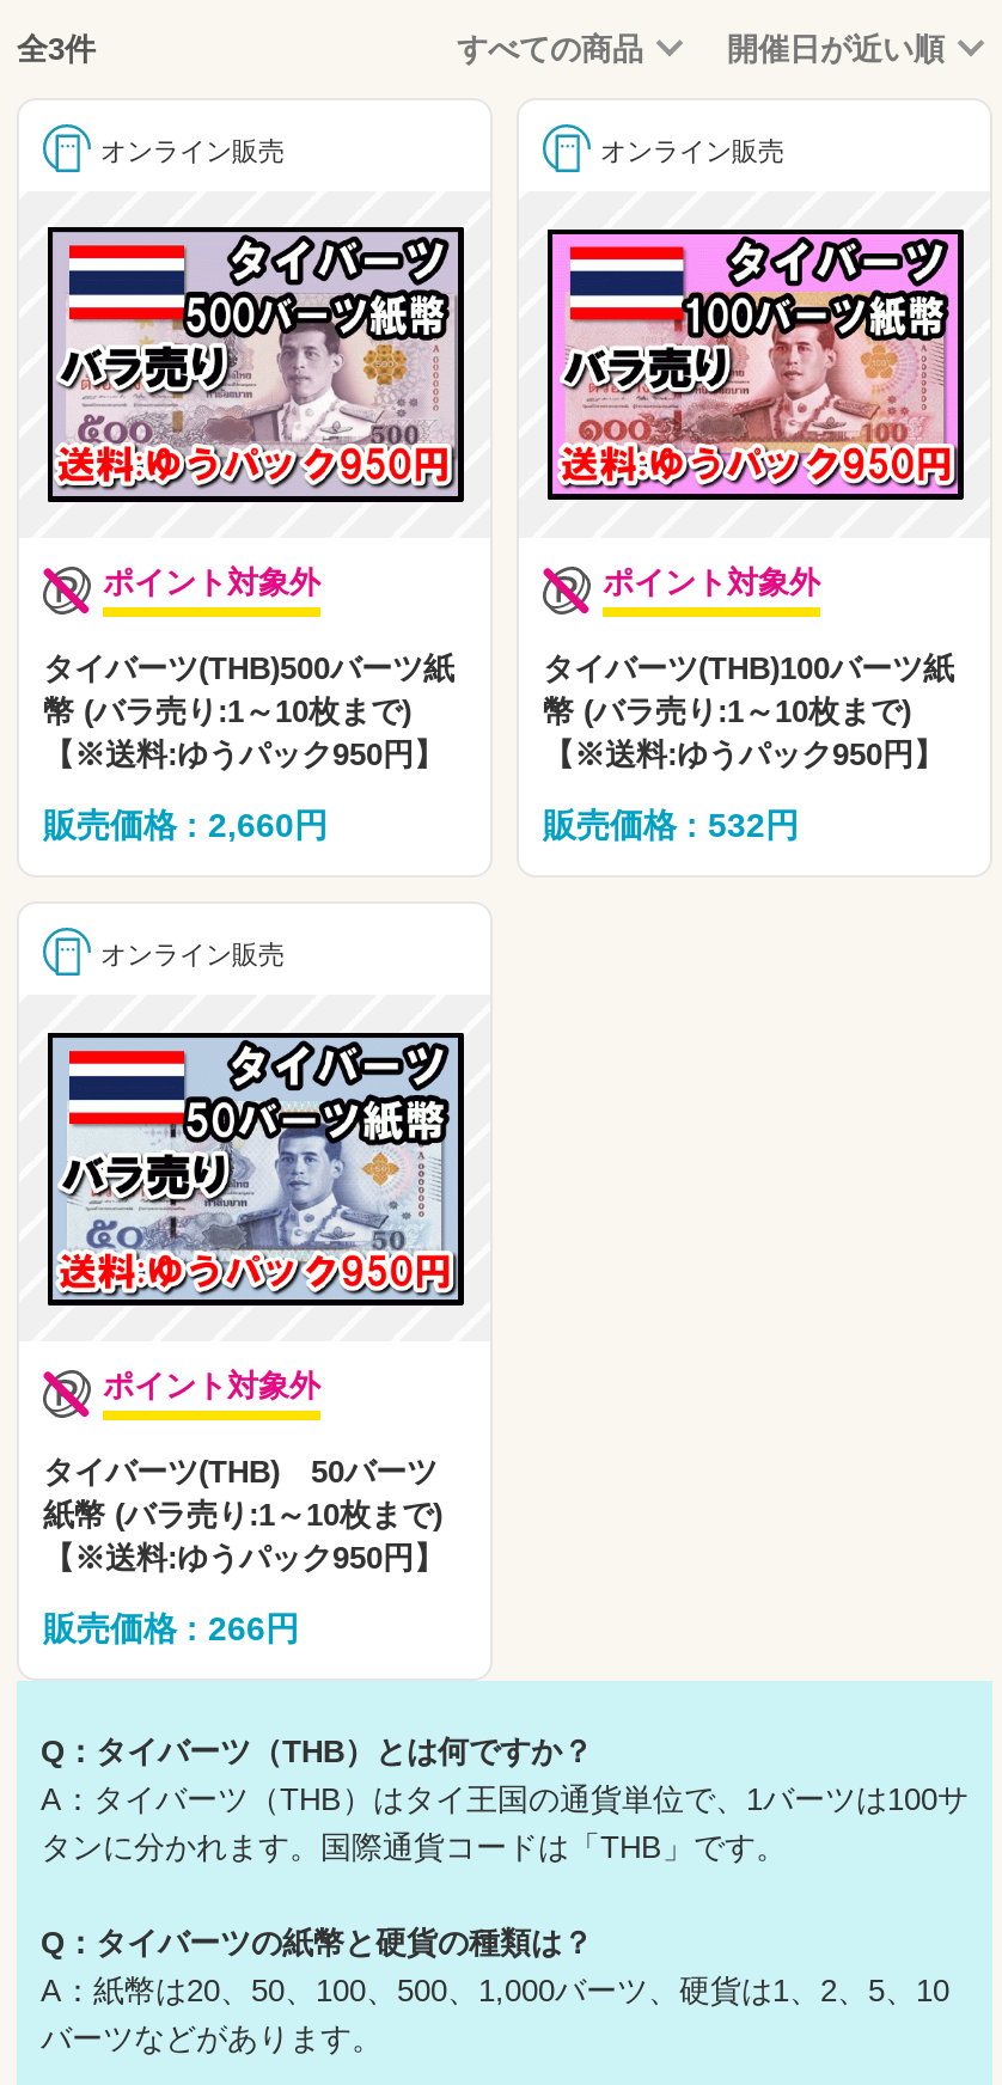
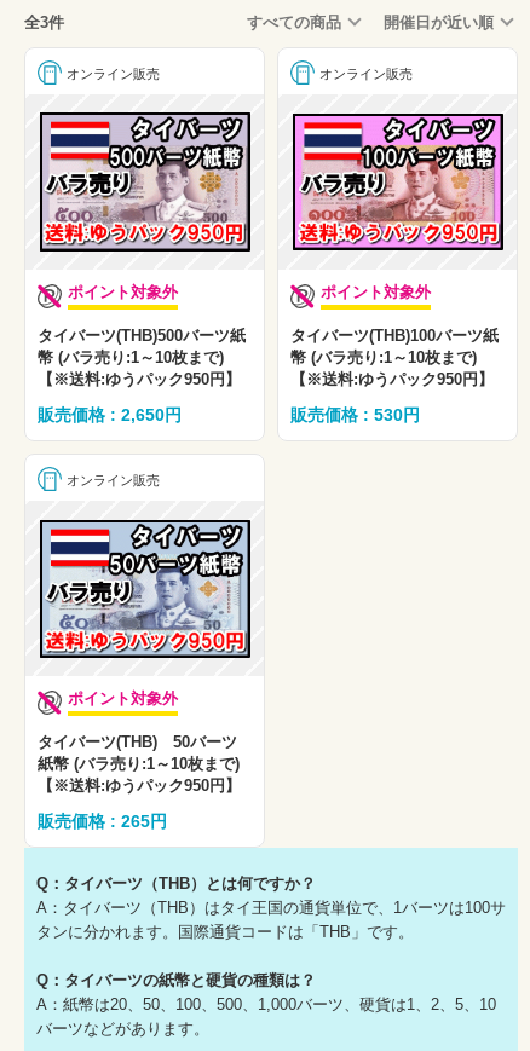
[43,806,328,844] 販売価格 : 2,660円 -> [38,405,182,425] 販売価格 : 2,650円
[543,806,799,844] 販売価格 : 532円 -> [290,405,420,425] 販売価格 : 530円
[43,1610,299,1649] 販売価格 : 266円 -> [38,812,167,831] 販売価格 : 265円

